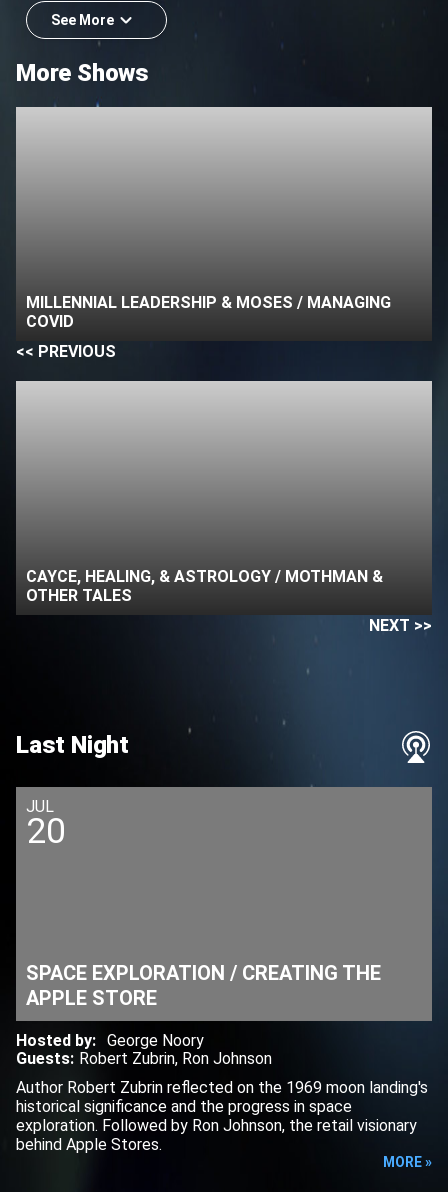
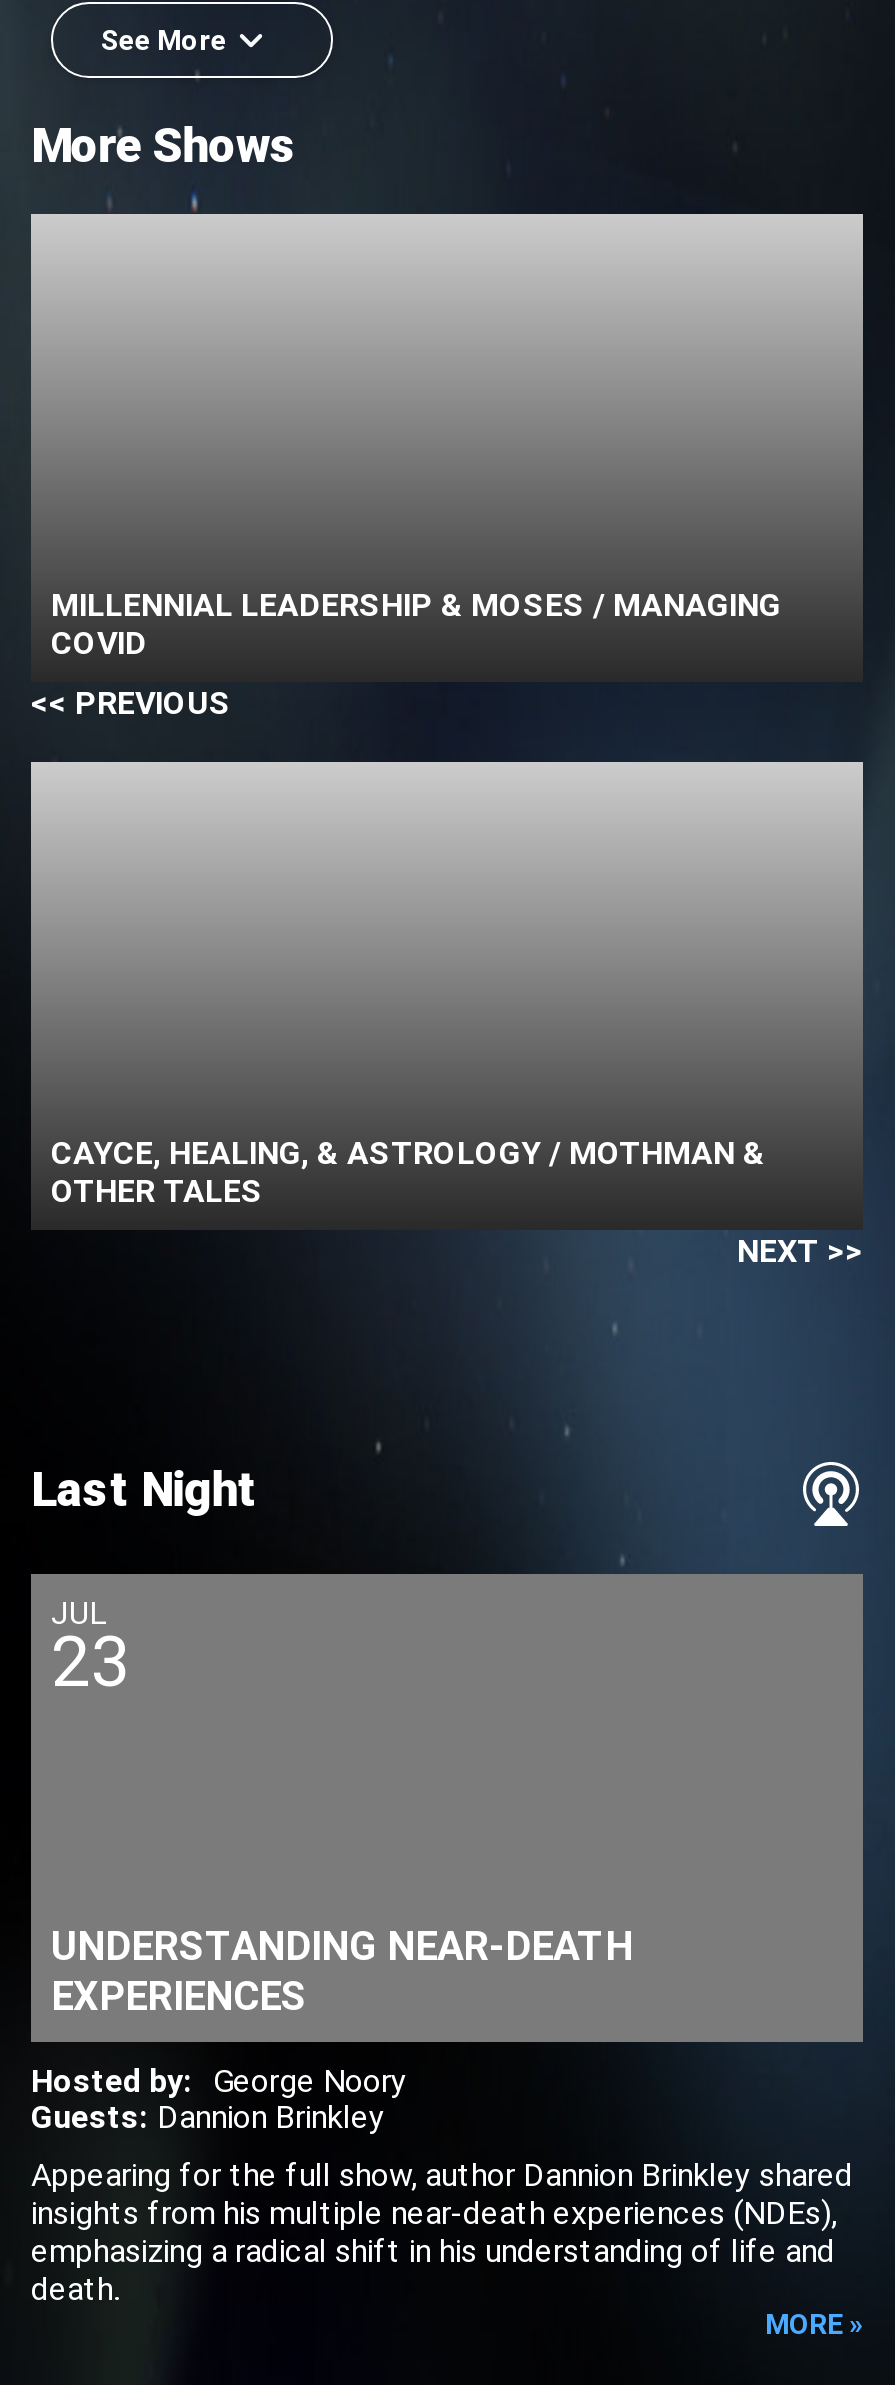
[26,811,66,852] 20 -> [51,1621,131,1703] 23
[26,961,381,1010] SPACE EXPLORATION / CREATING THE | APPLE STORE -> [51,1921,633,2019] UNDERSTANDING NEAR-DEATH | EXPERIENCES
[16,1049,272,1068] Guests: Robert Zubrin, Ron Johnson -> [31,2097,385,2135] Guests: Dannion Brinkley
[16,1078,428,1154] Author Robert Zubrin reflected on the 1969 moon landing's | historical significance and the progress in space | exploration. Followed by Ron Johnson, the retail visionary | behind Apple Stores. -> [31,2155,853,2307] Appearing for the full show, author Dannion Brinkley shared | insights from his multiple near-death experiences (NDEs), | emphasizing a radical shift in his understanding of life and | death.

